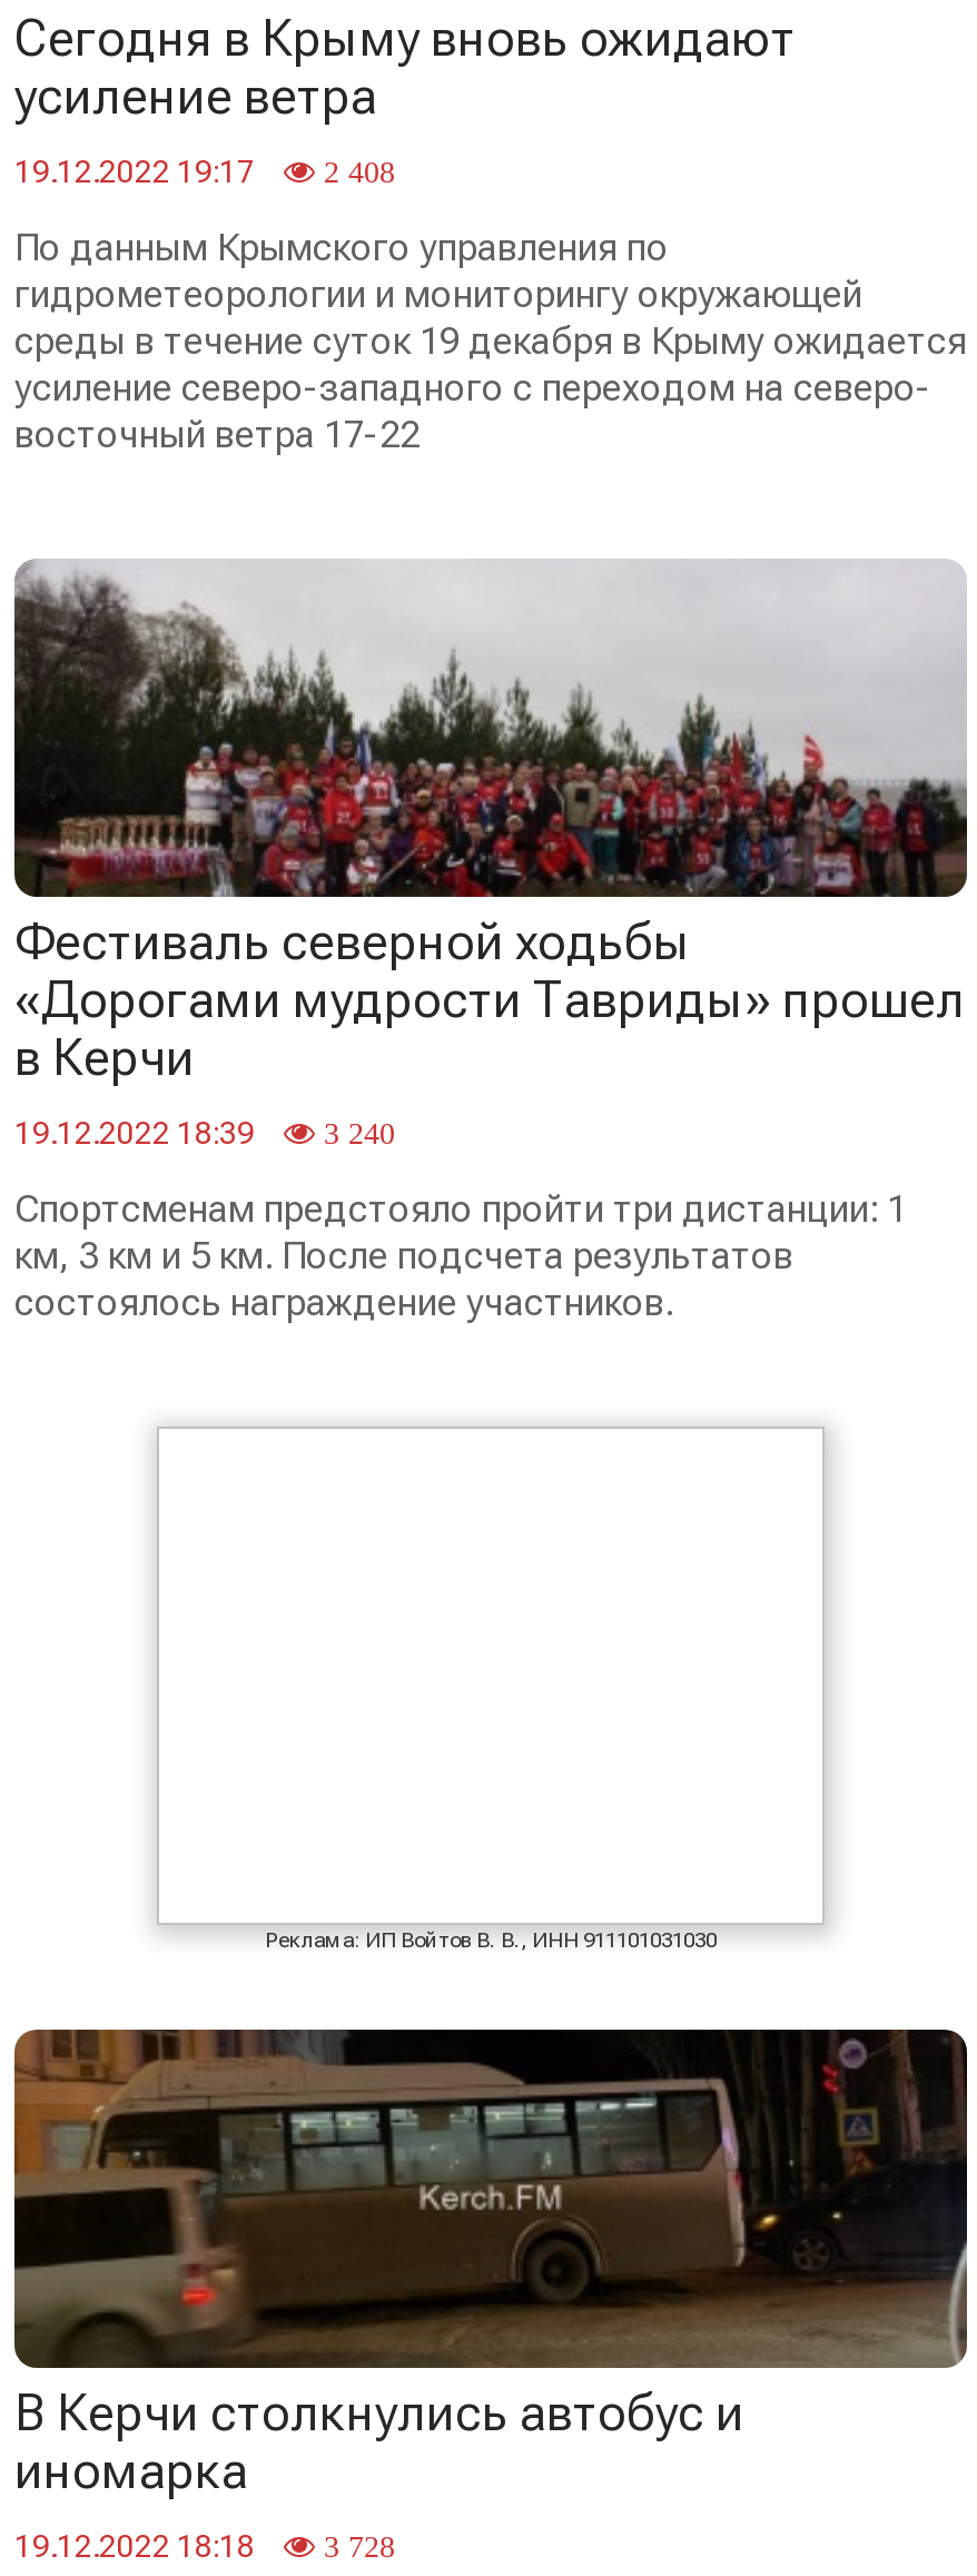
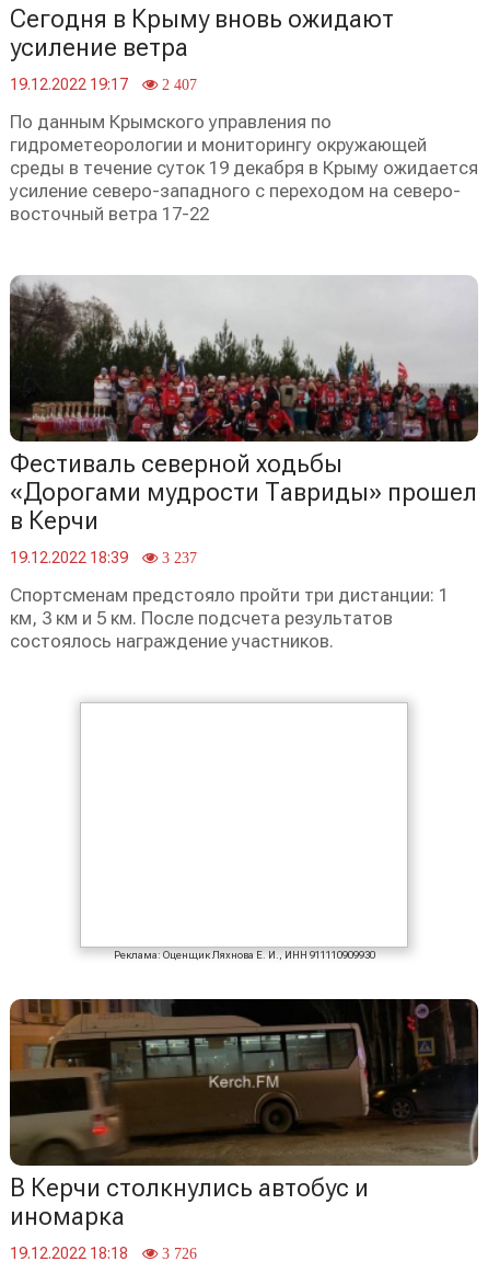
[14,153,395,188] 19.12.2022 19:17 2 408 -> [10,75,197,93] 19.12.2022 19:17 2 407
[14,1114,395,1150] 19.12.2022 18:39 3 240 -> [10,549,197,566] 19.12.2022 18:39 3 237
[265,1928,717,1953] Реклама: ИП Войтов В. В., ИНН 911101031030 -> [113,949,375,961] Реклама: Оценщик Ляхнова Е. И., ИНН 911110909930
[14,2529,395,2565] 19.12.2022 18:18 3 728 -> [10,1245,197,1262] 19.12.2022 18:18 3 726

